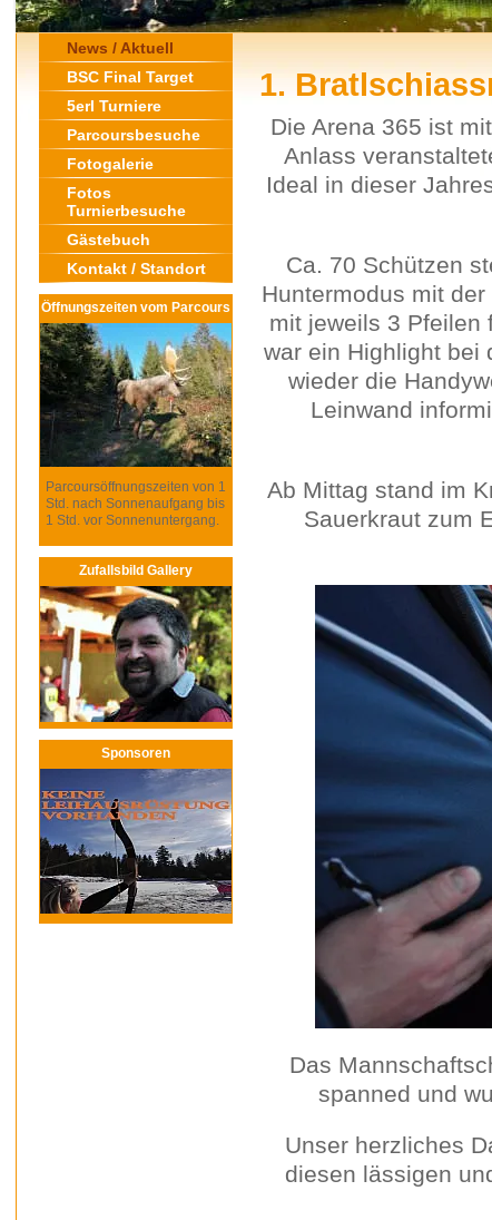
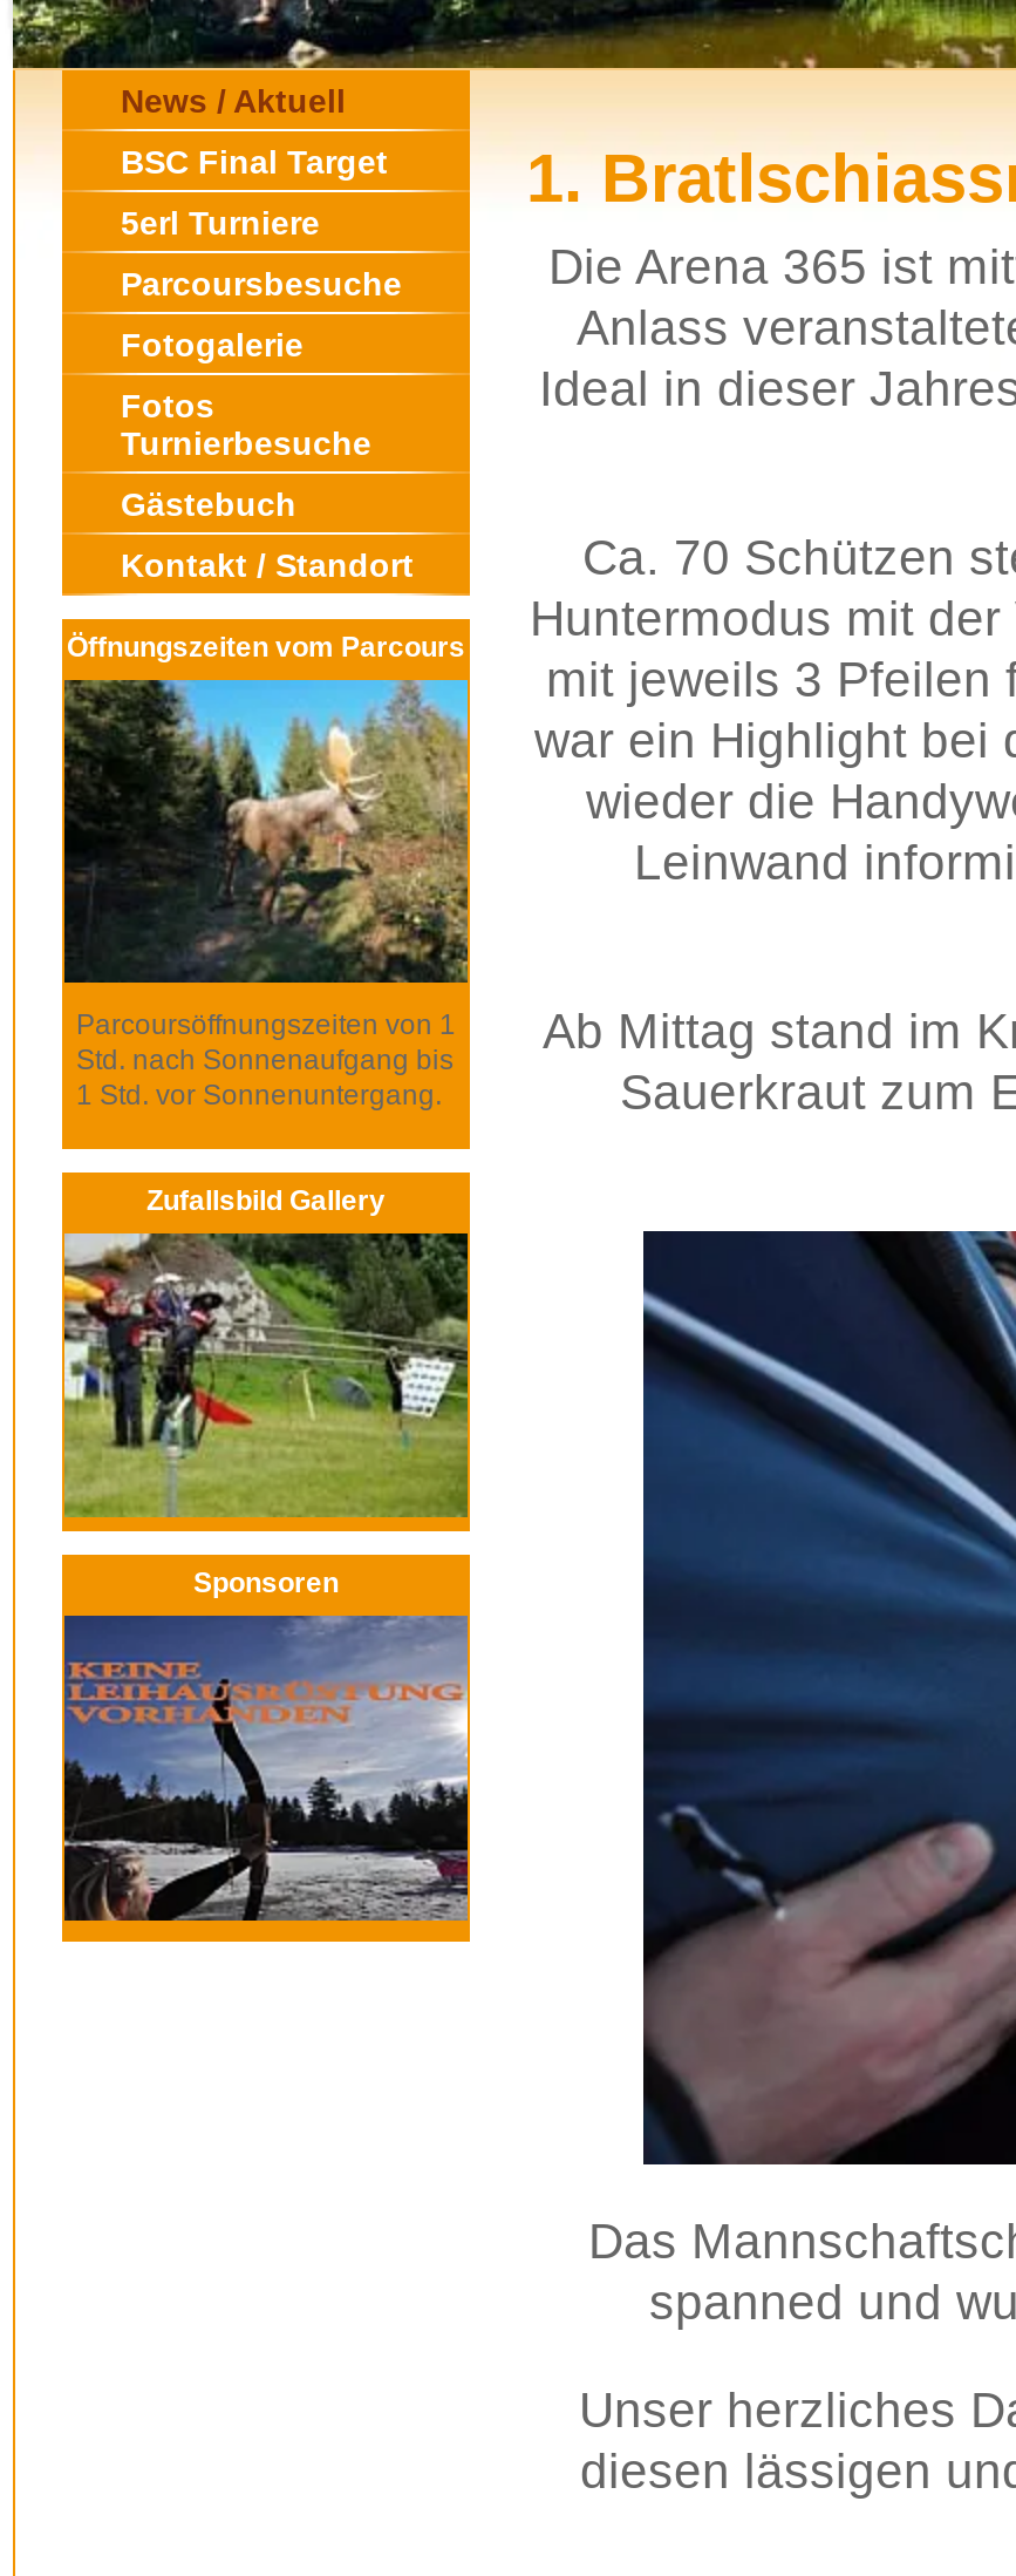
[39,585,233,723] [image] -> [62,1231,470,1520] [image]

